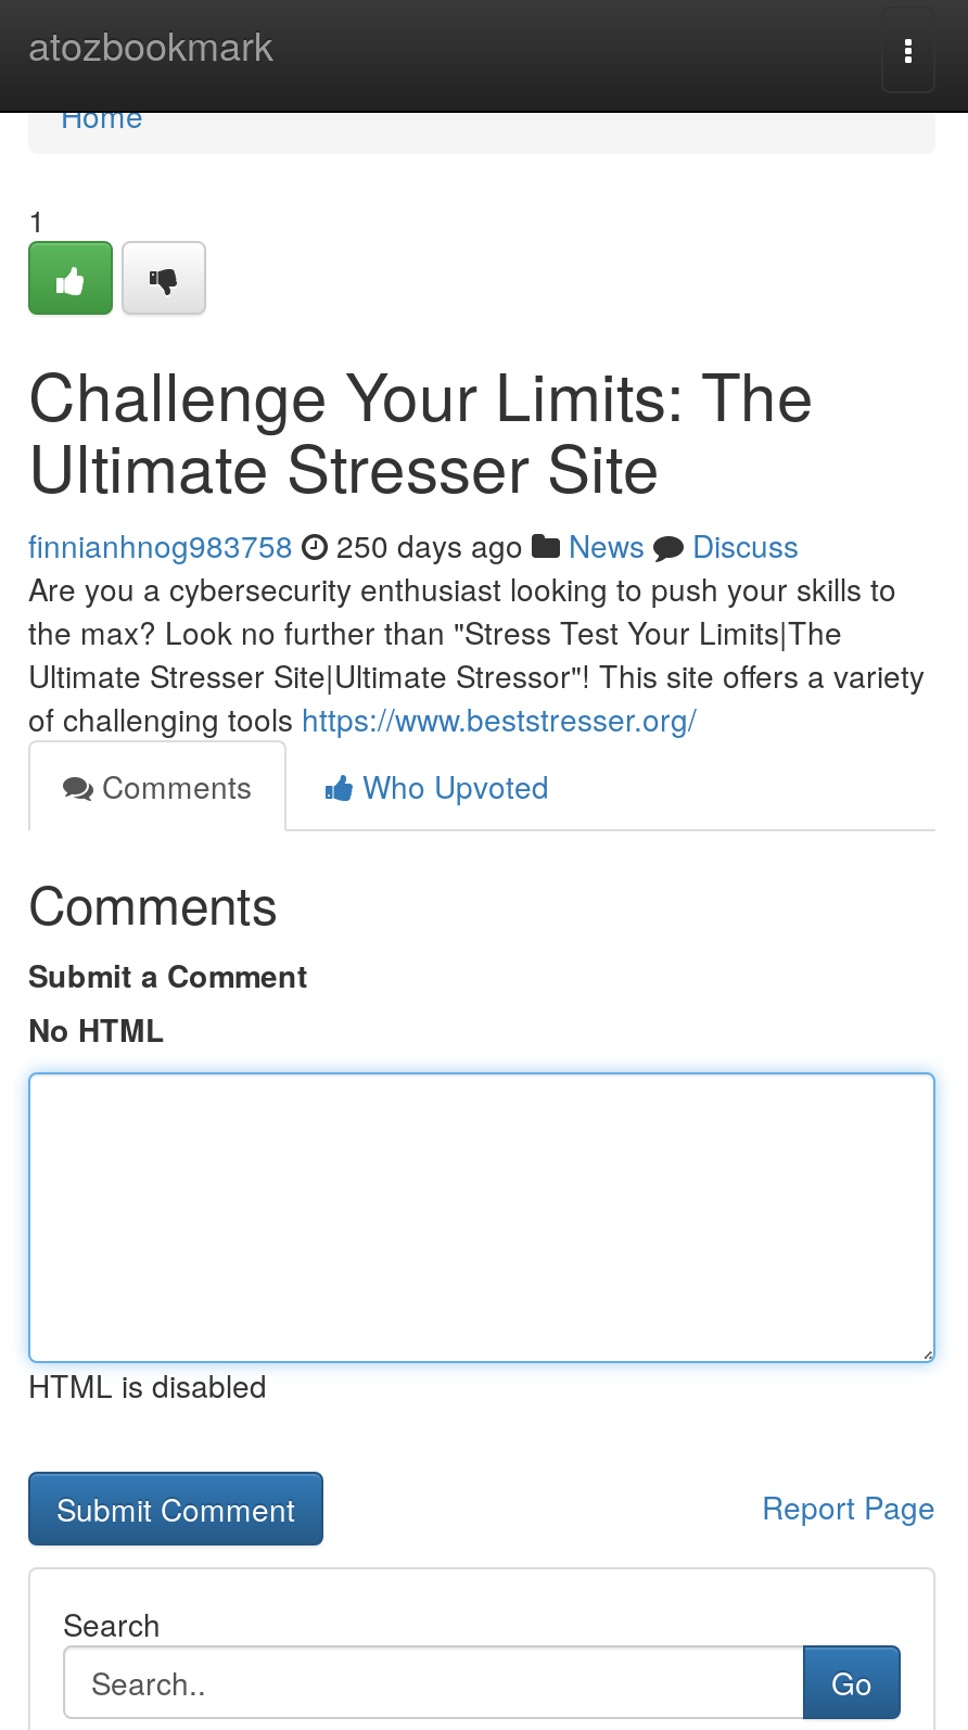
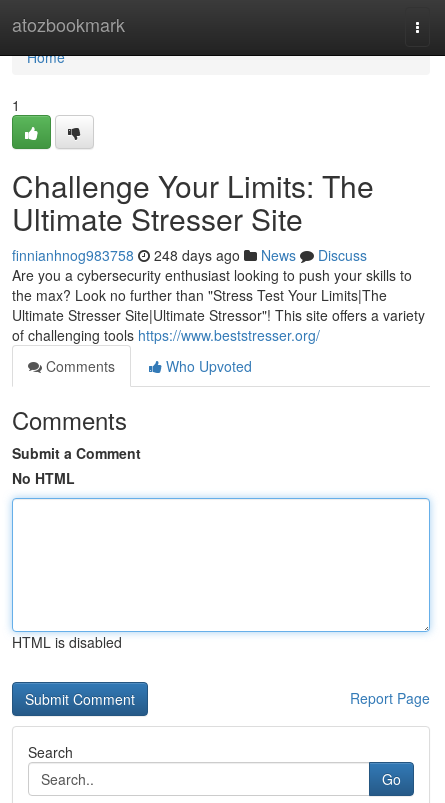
[28,523,799,567] finnianhnog983758 250 days ago News Discuss -> [12,245,367,265] finnianhnog983758 248 days ago News Discuss

